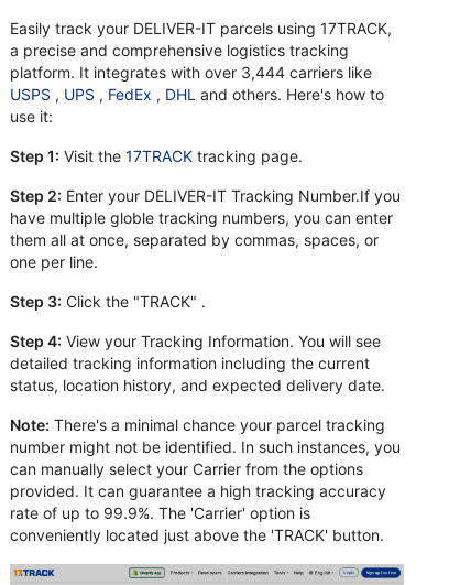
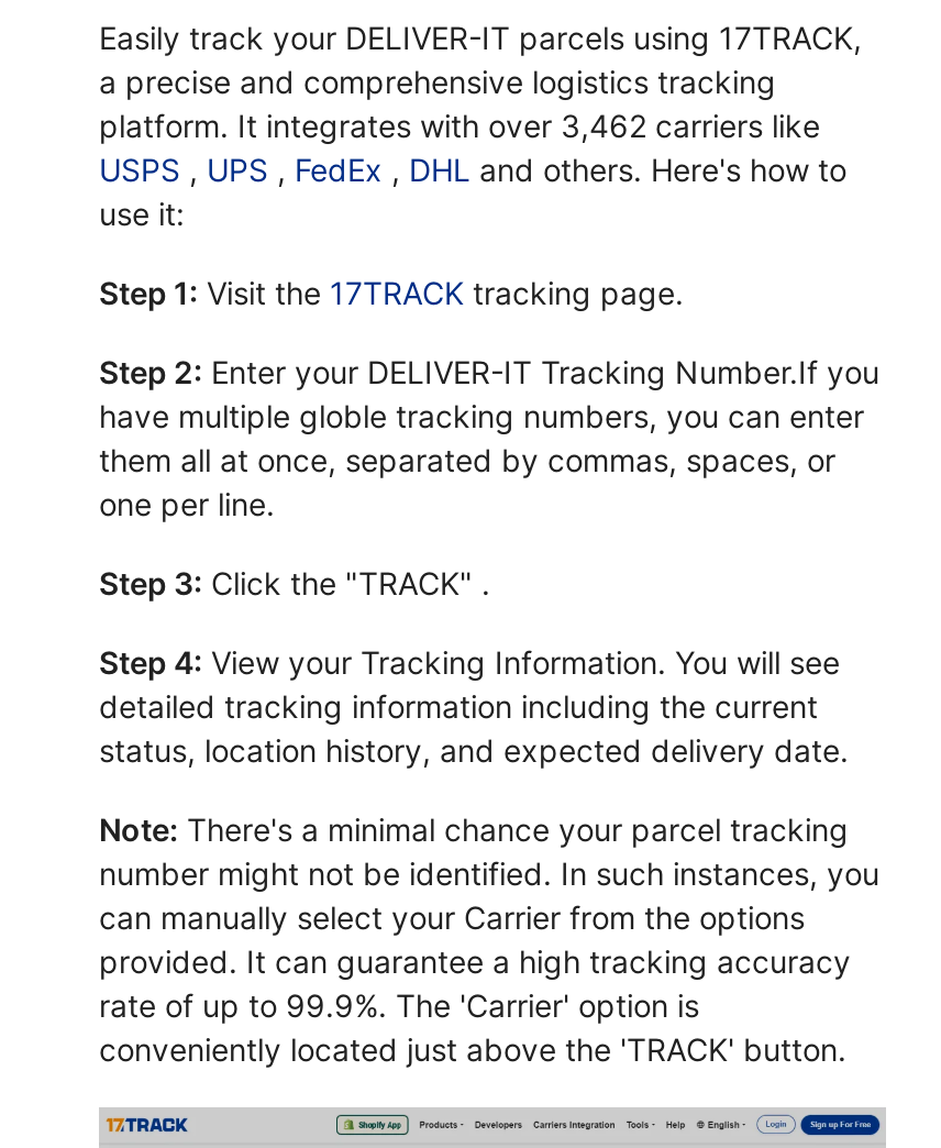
[10,63,372,82] platform. It integrates with over 3,444 carriers like -> [99,107,820,144] platform. It integrates with over 3,462 carriers like

